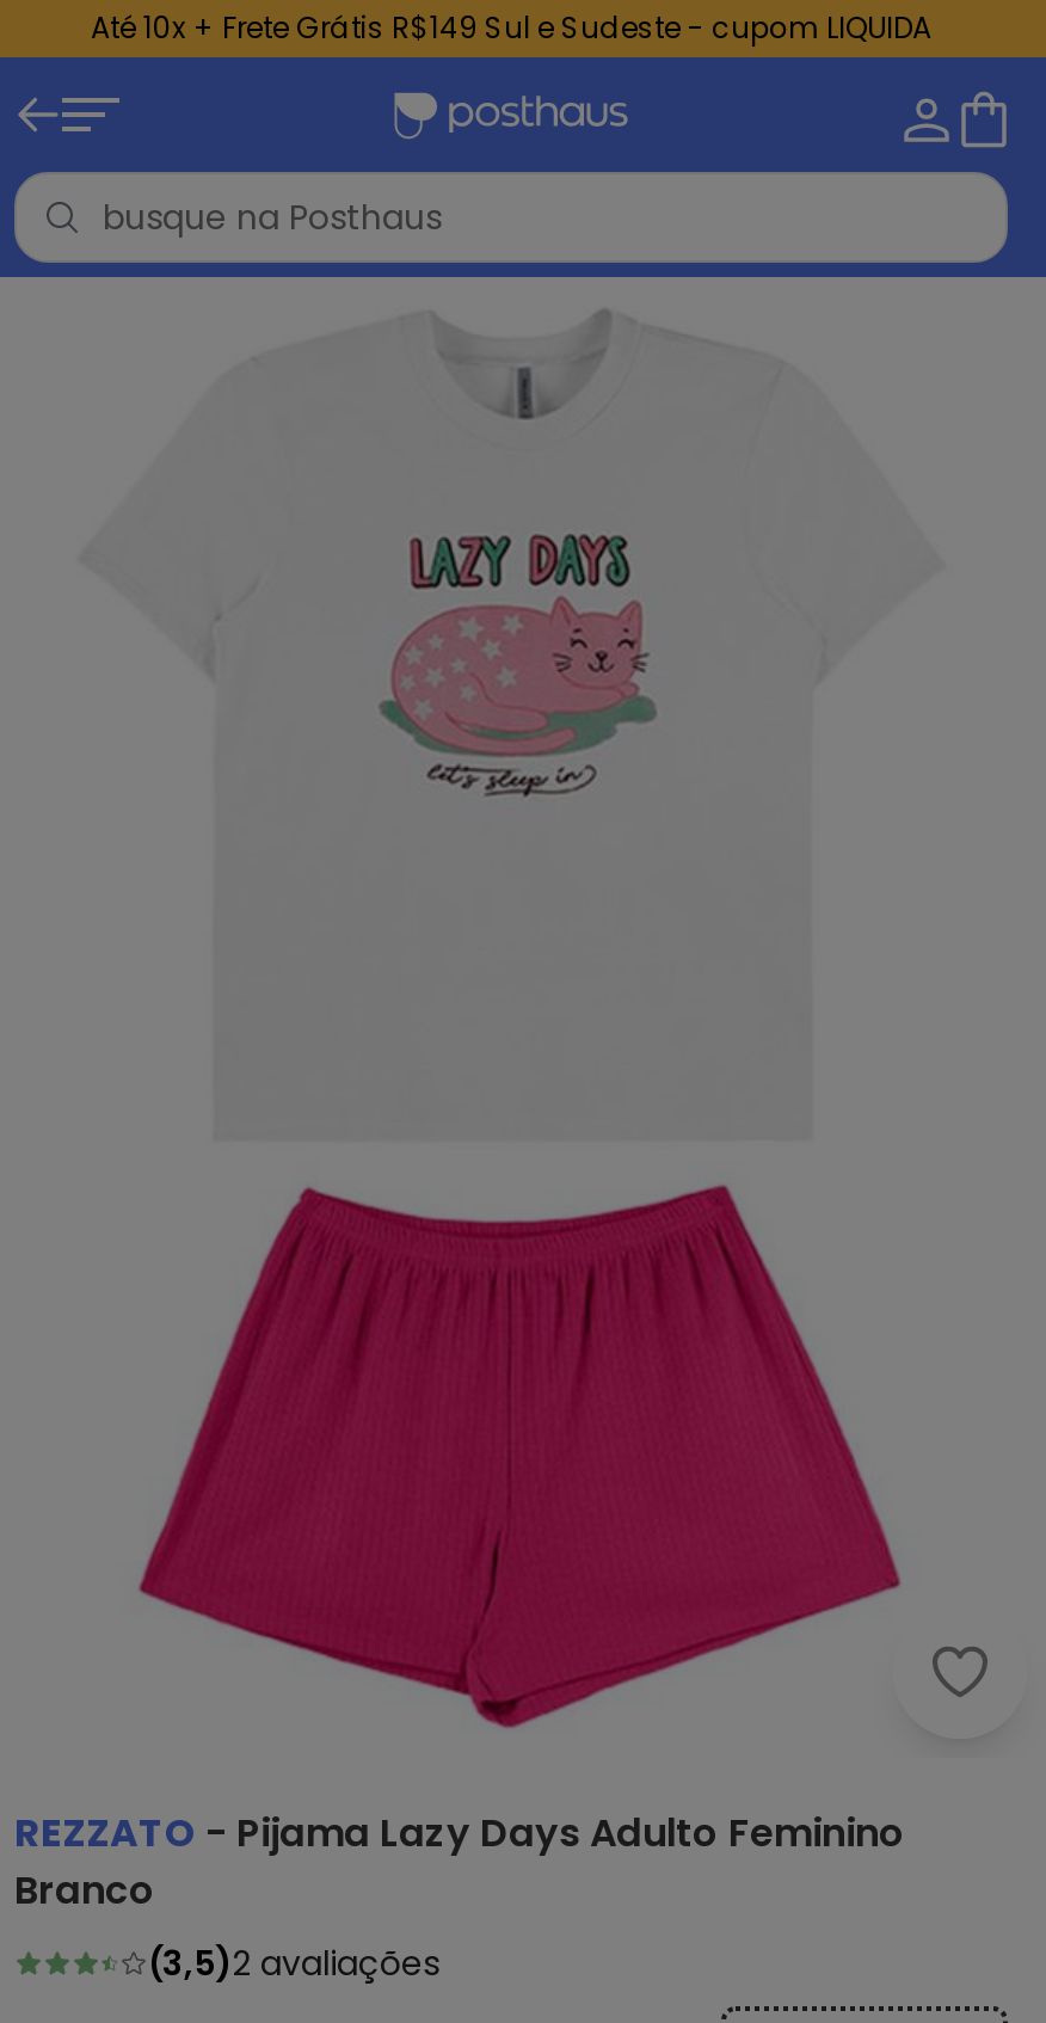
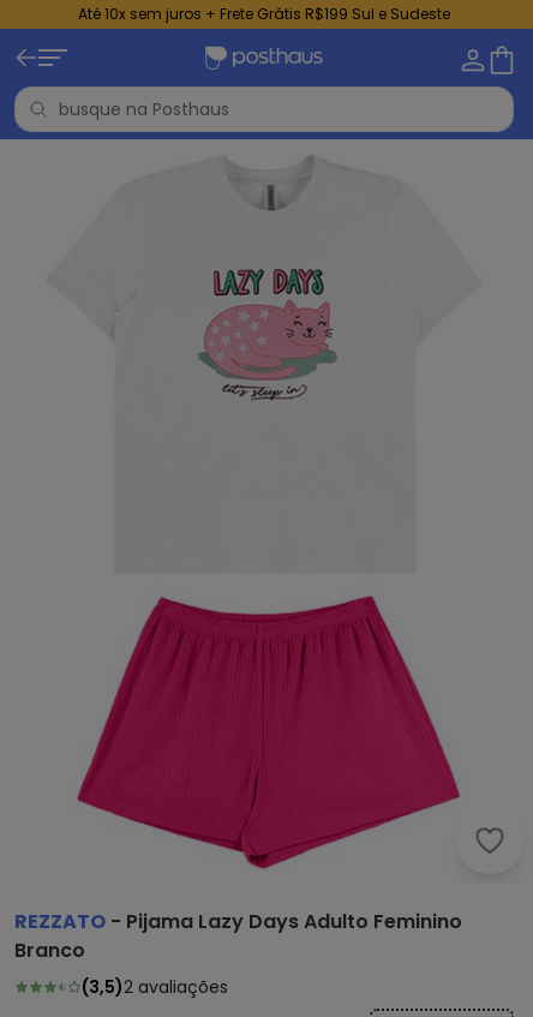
[91,7,931,48] Até 10x + Frete Grátis R$149 Sul e Sudeste - cupom LIQUIDA -> [78,4,450,24] Até 10x sem juros + Frete Grátis R$199 Sul e Sudeste

